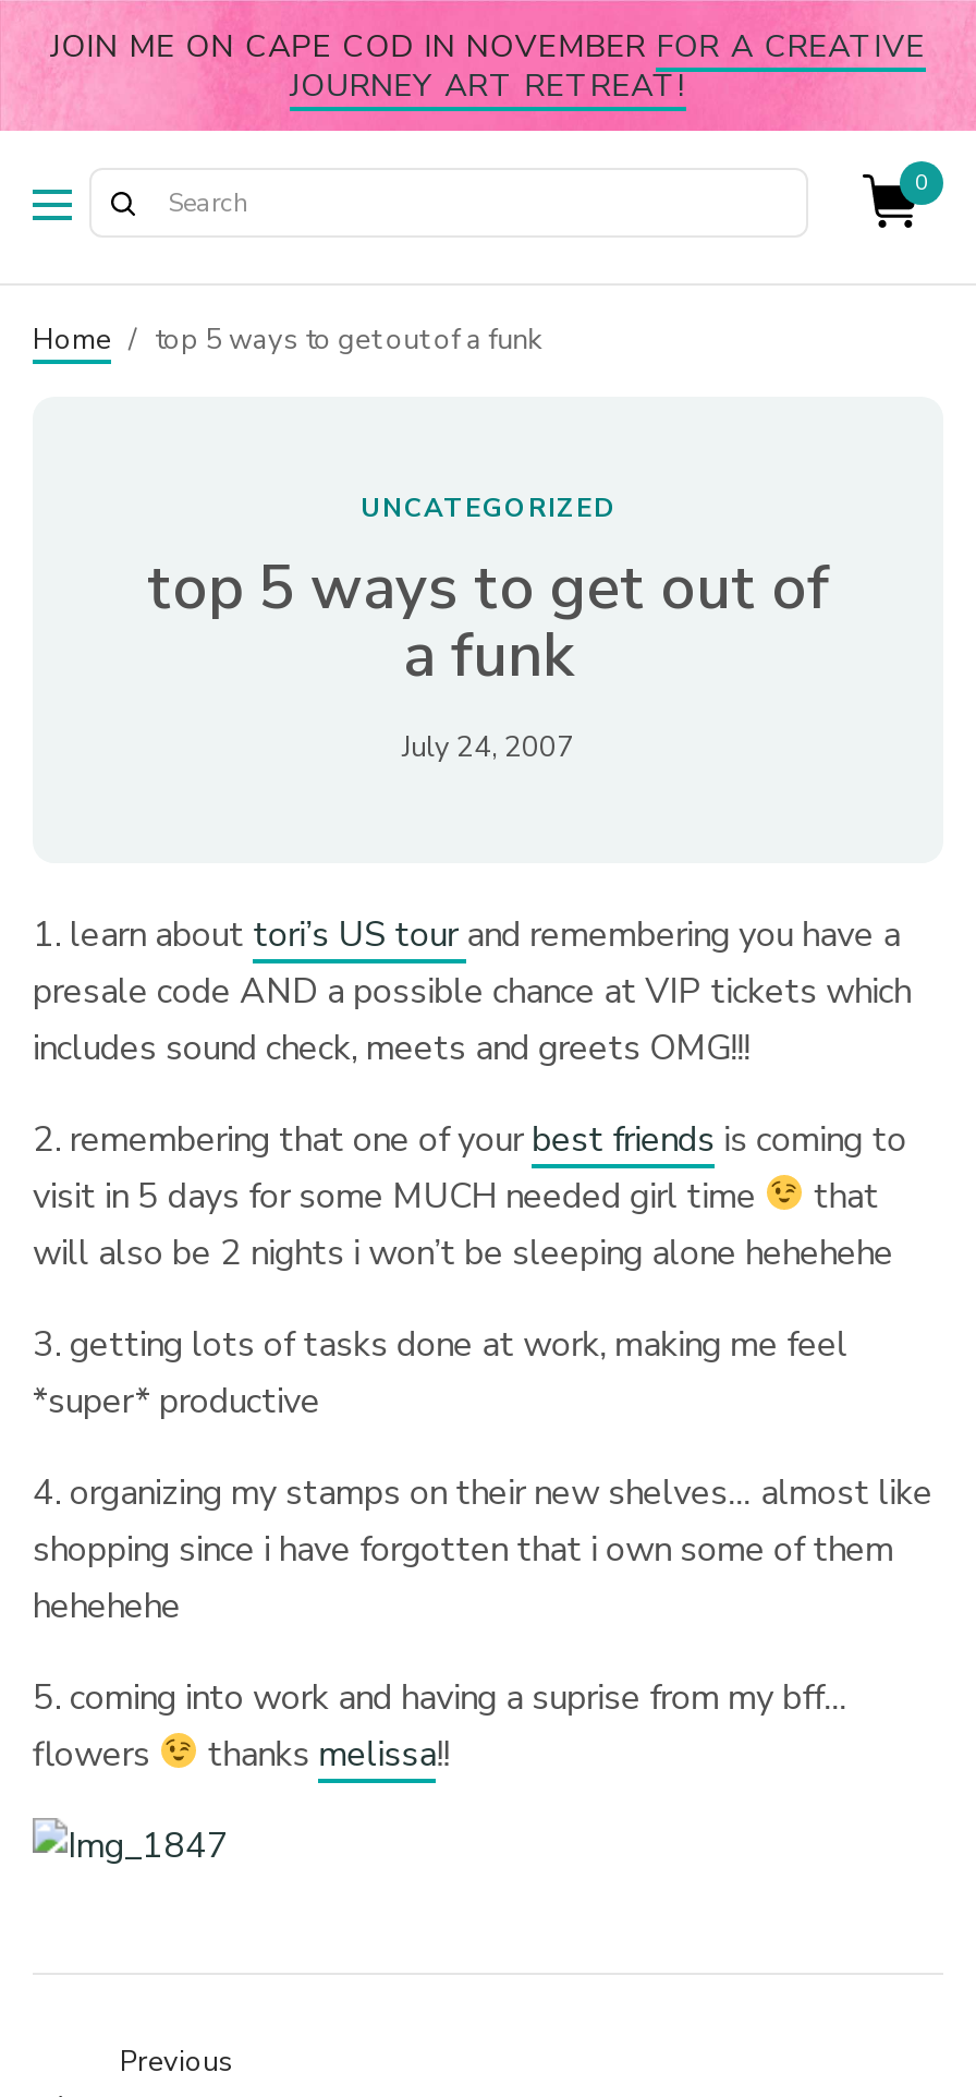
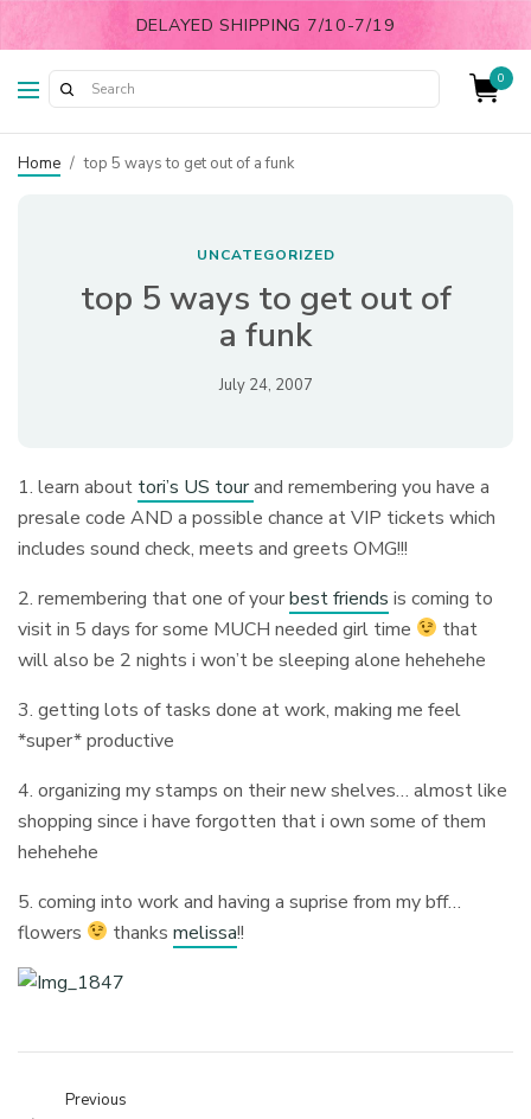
[51,24,925,107] JOIN ME ON CAPE COD IN NOVEMBER FOR A CREATIVE | JOURNEY ART RETREAT! -> [136,13,395,37] DELAYED SHIPPING 7/10-7/19

